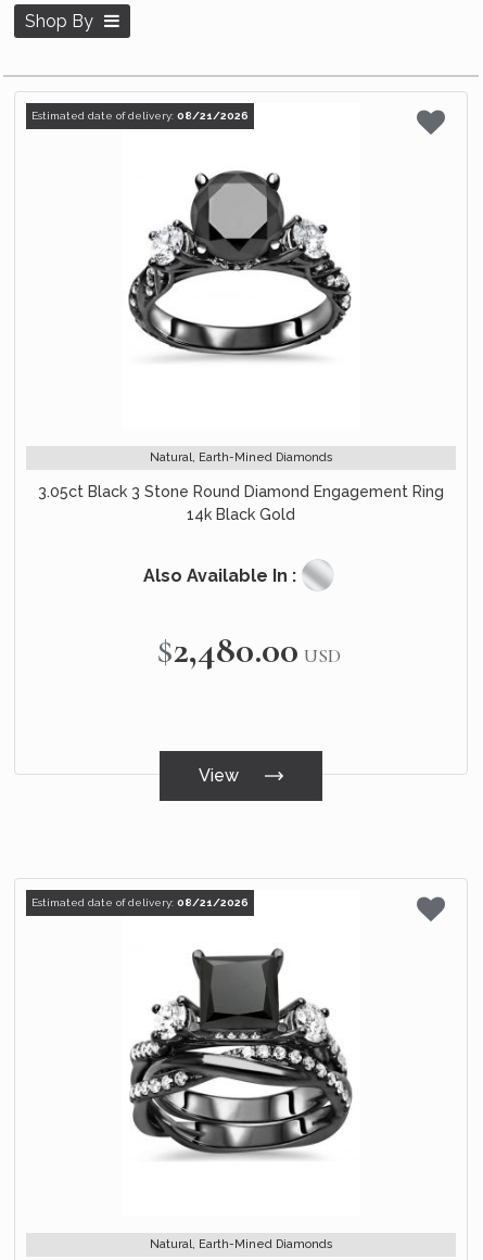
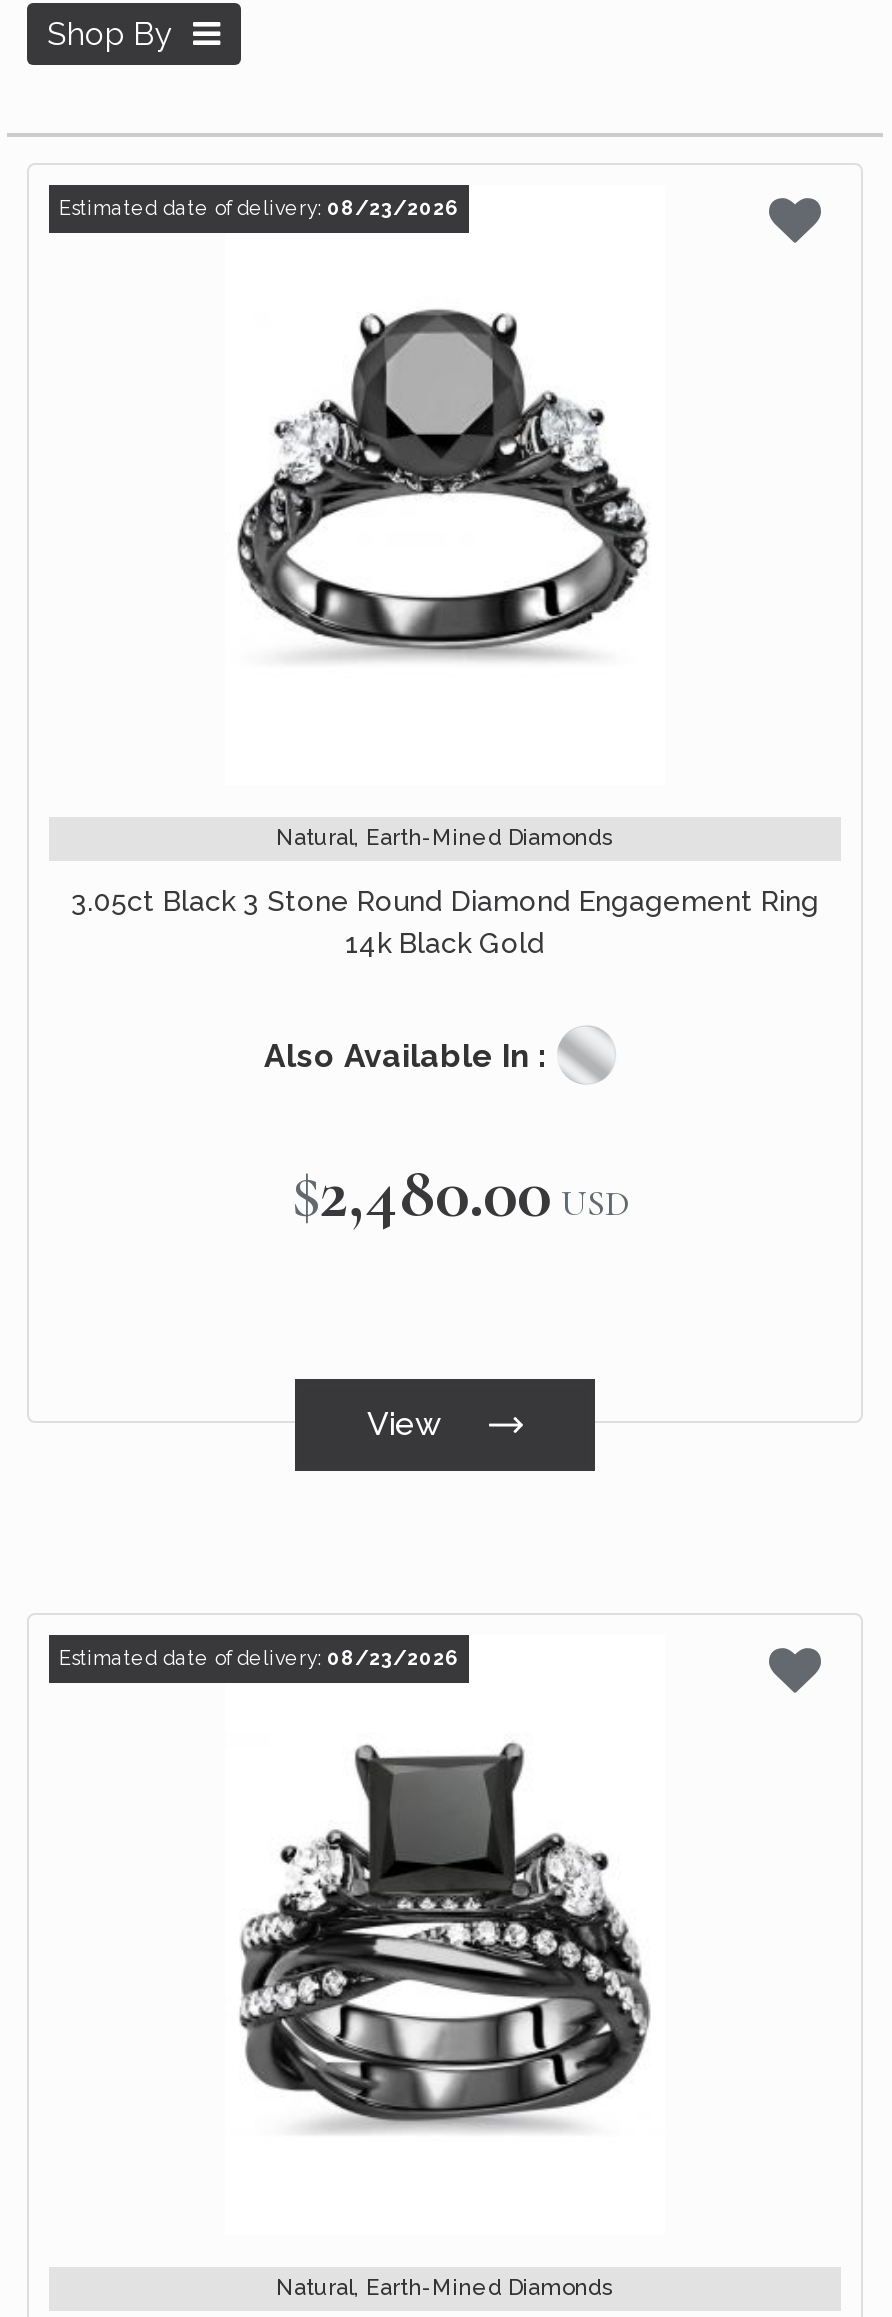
[31,109,249,121] Estimated date of delivery: 08/21/2026 -> [59,196,459,218] Estimated date of delivery: 08/23/2026
[31,896,249,908] Estimated date of delivery: 08/21/2026 -> [59,1646,459,1668] Estimated date of delivery: 08/23/2026

